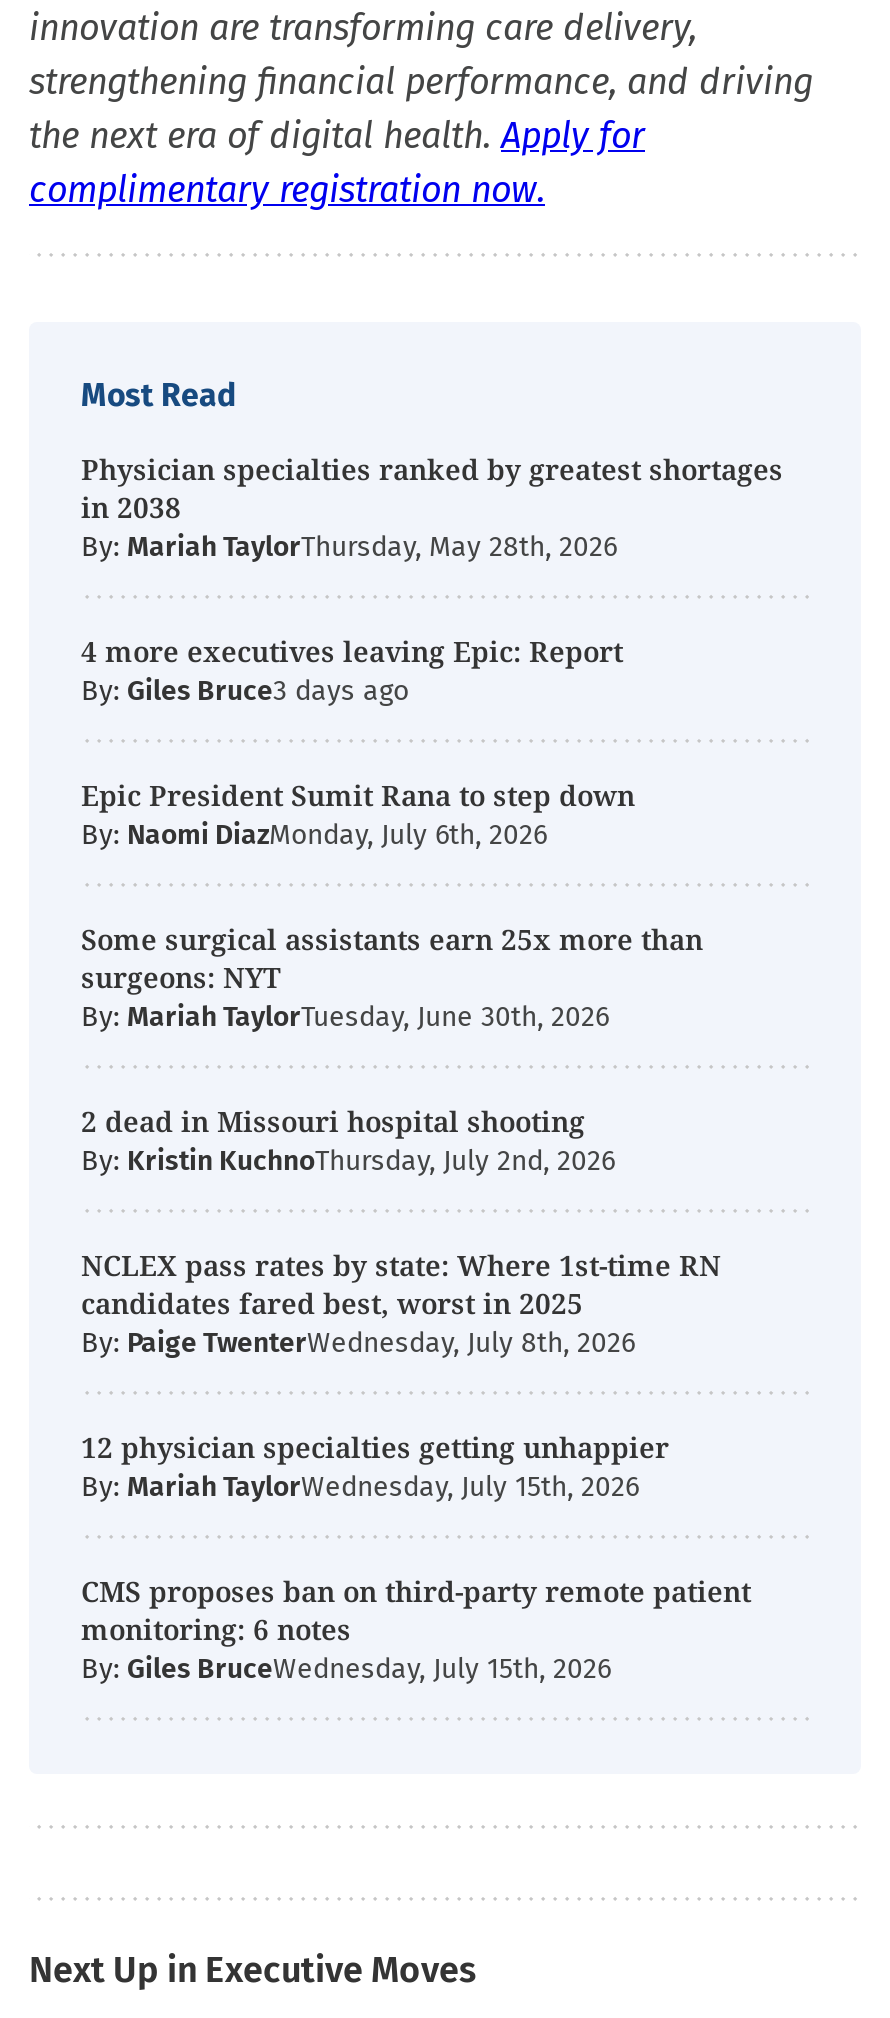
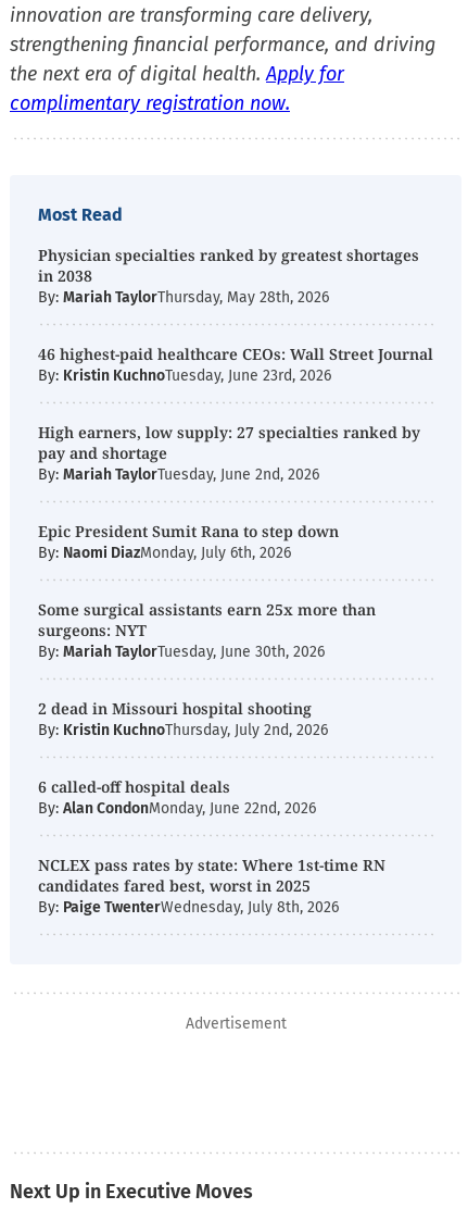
[81,632,623,708] 4 more executives leaving Epic: Report | By: Giles Bruce -> [38,344,433,484] 46 highest-paid healthcare CEOs: Wall Street Journal | By: Kristin KuchnoTuesday, June 23rd, 2026 | High earners, low supply: 27 specialties ranked by | pay and shortage | By: Mariah TaylorTuesday, June 2nd, 2026
none -> [38,776,316,818] 6 called-off hospital deals | By: Alan CondonMonday, June 22nd, 2026
moved [81,1246,721,1360] -> [38,855,385,917]: NCLEX pass rates by state: Where 1st-time RN | candidates fared best, worst in 2025 | By: Paige TwenterWednesday, July 8th, 2026
[81,1428,751,1686] 12 physician specialties getting unhappier | By: Mariah TaylorWednesday, July 15th, 2026 | CMS proposes ban on third-party remote patient | monitoring: 6 notes | By: Giles BruceWednesday, July 15th, 2026 -> [185,1014,286,1033] Advertisement

